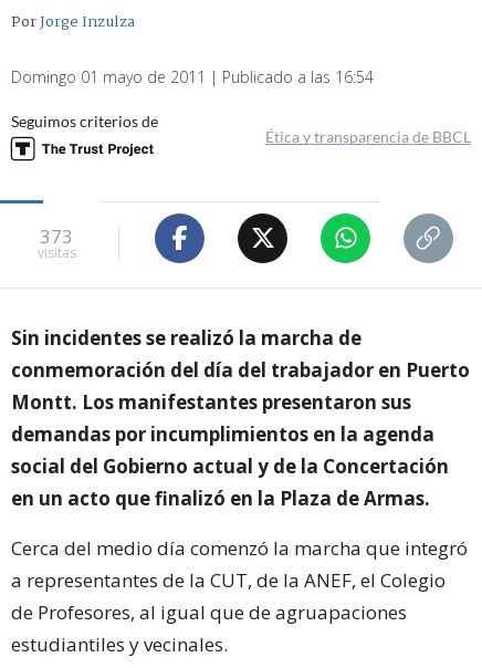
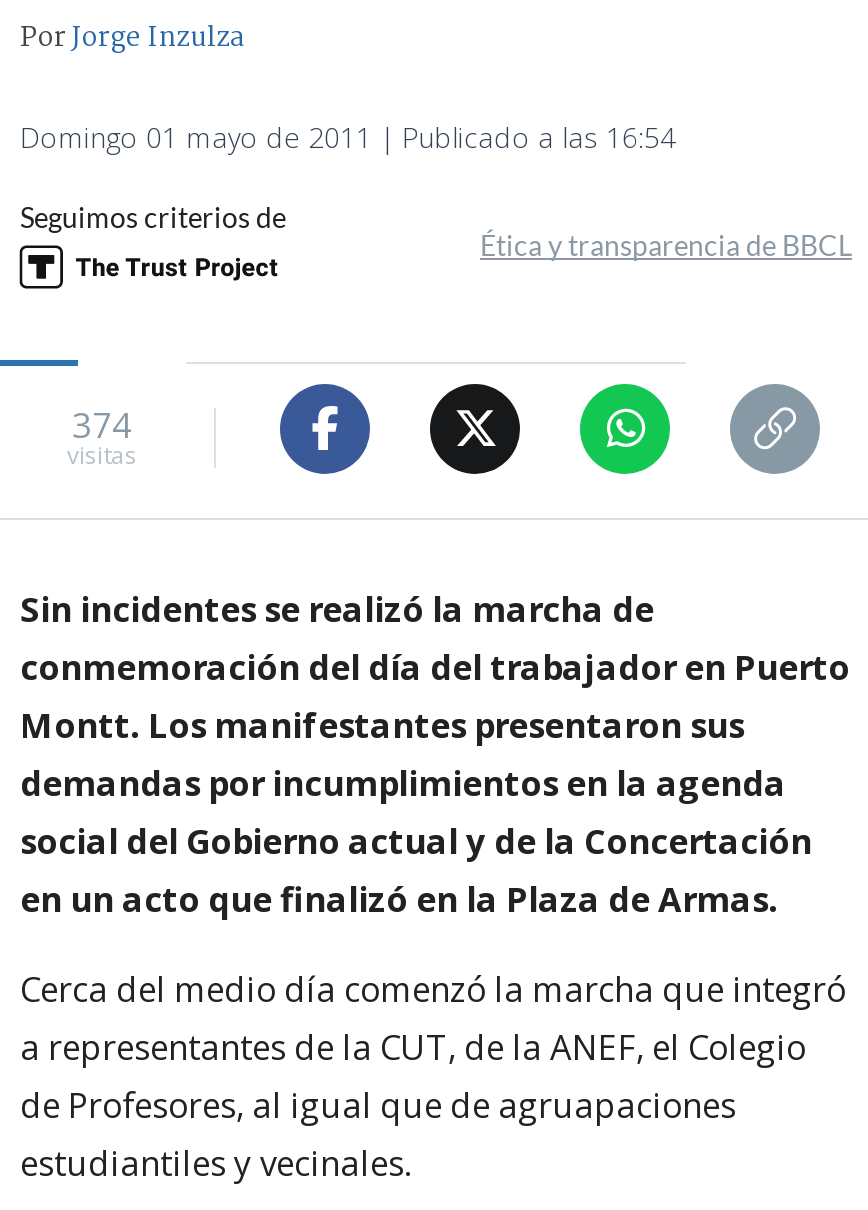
[40,224,73,249] 373 -> [72,403,132,449] 374

